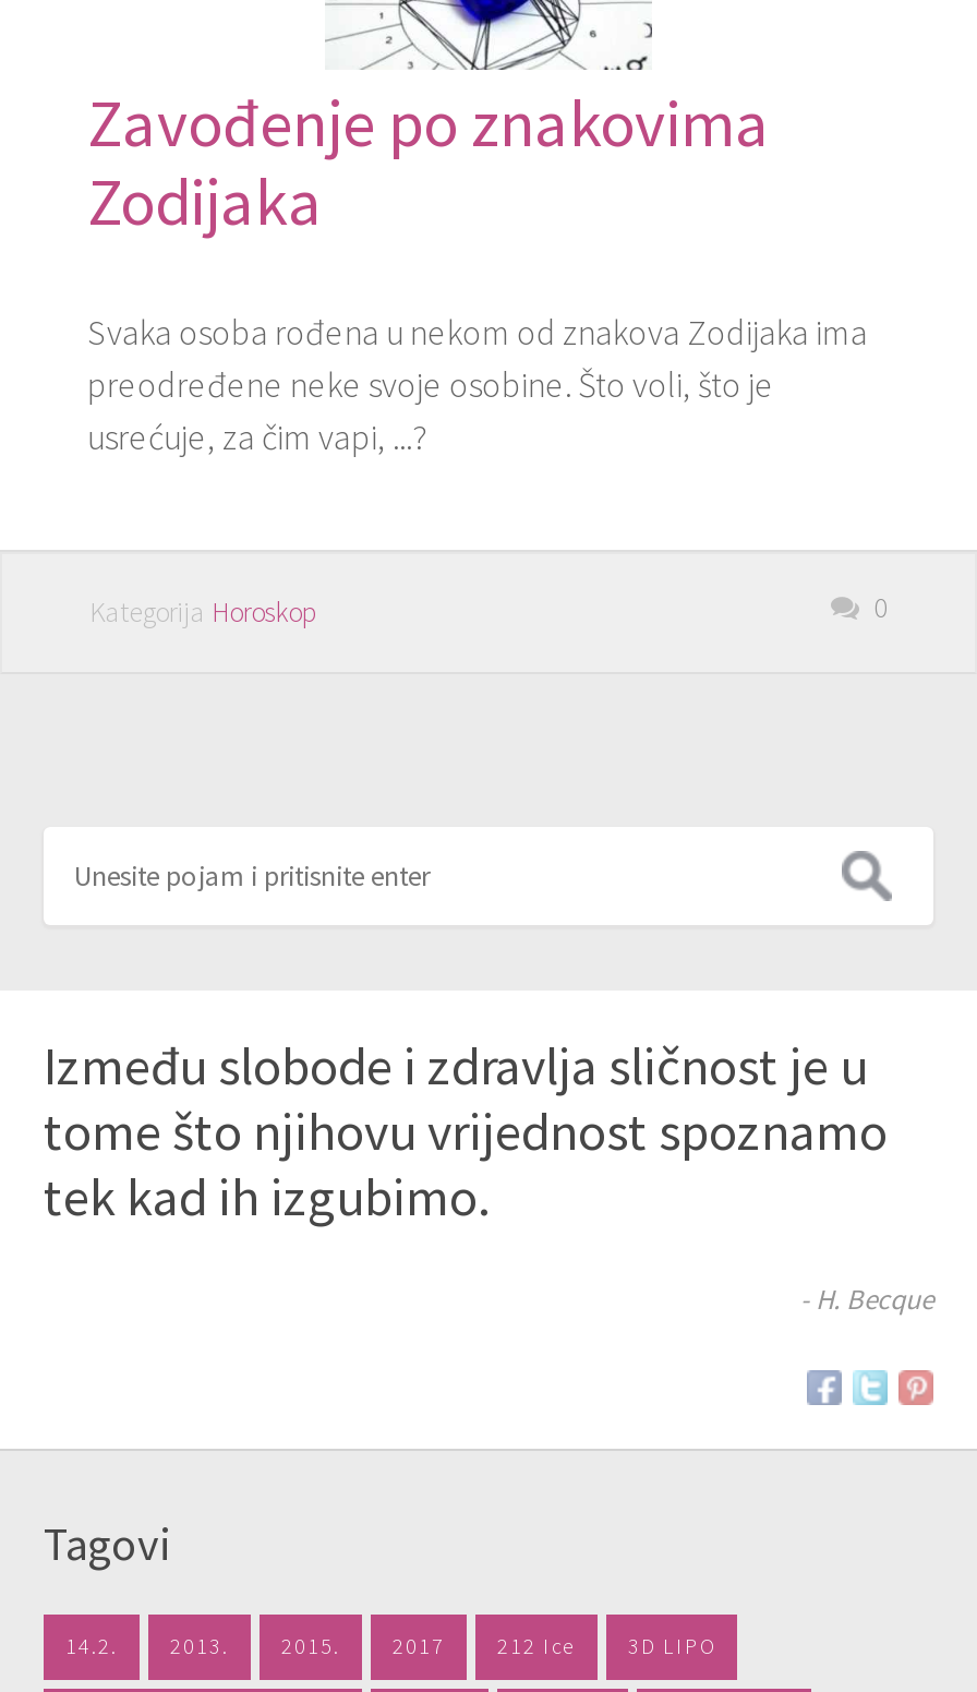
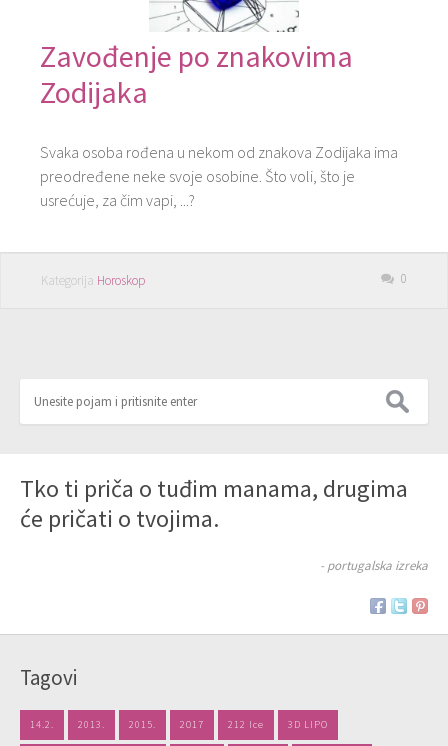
[44,1032,888,1230] Između slobode i zdravlja sličnost je u | tome što njihovu vrijednost spoznamo | tek kad ih izgubimo. -> [20,473,408,534] Tko ti priča o tuđim manama, drugima | će pričati o tvojima.
[800,1281,933,1318] - H. Becque -> [320,557,428,574] - portugalska izreka

